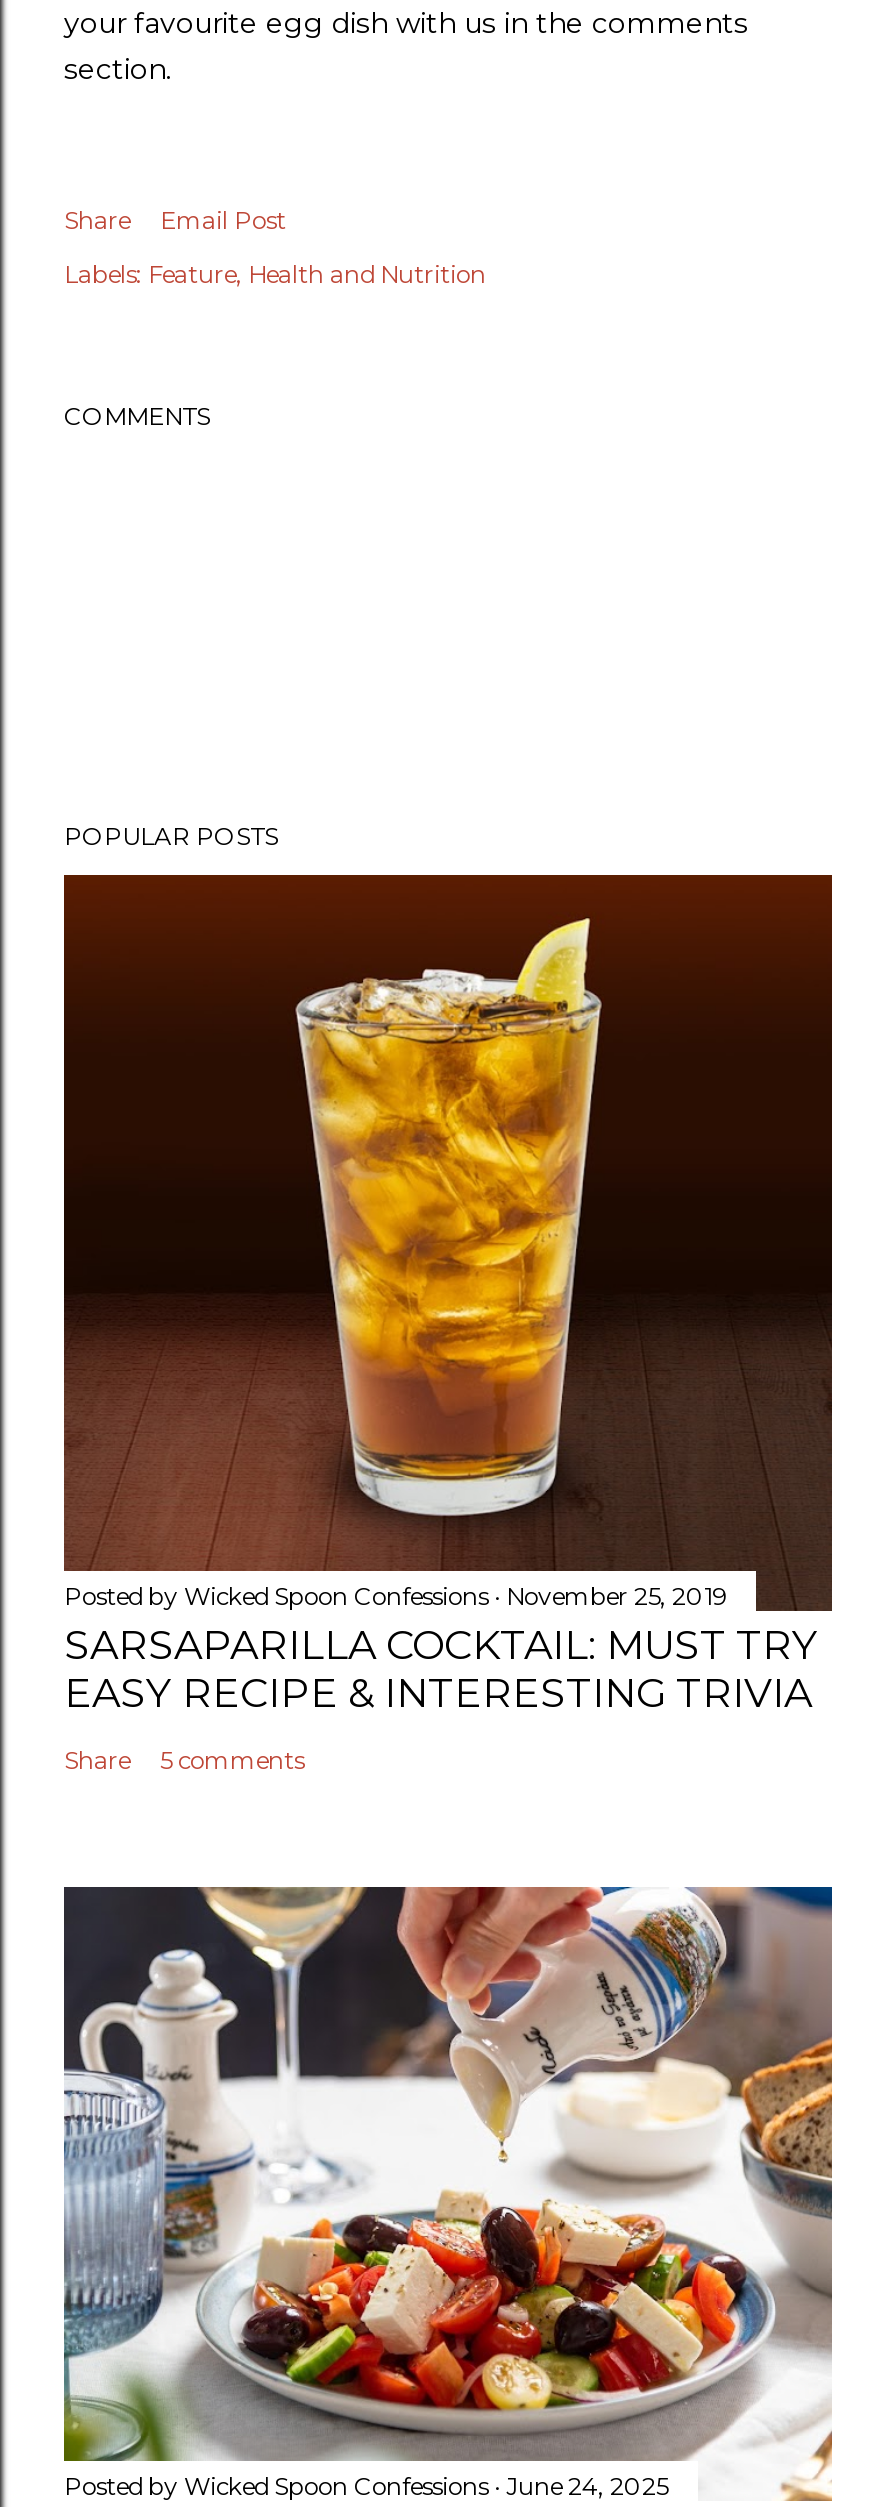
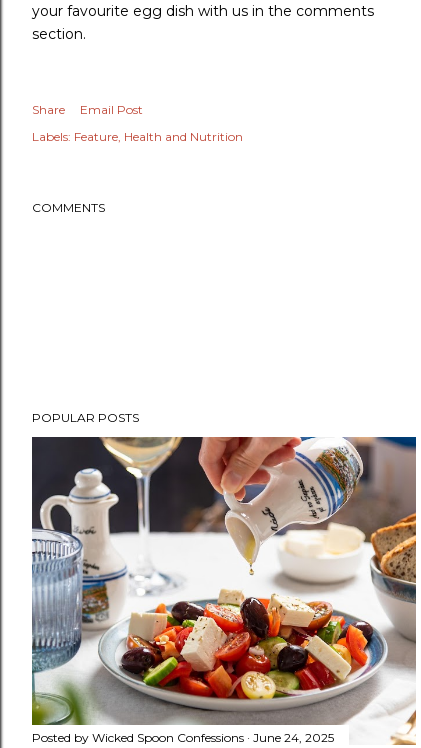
[62,872,834,1774] [image] | Posted by Wicked Spoon Confessions November 25, 2019 | SARSAPARILLA COCKTAIL: MUST TRY | EASY RECIPE & INTERESTING TRIVIA | Share | 5 comments -> none

